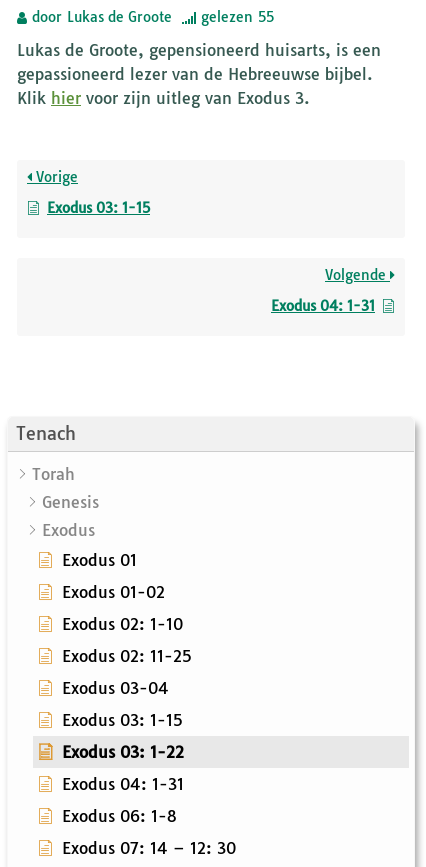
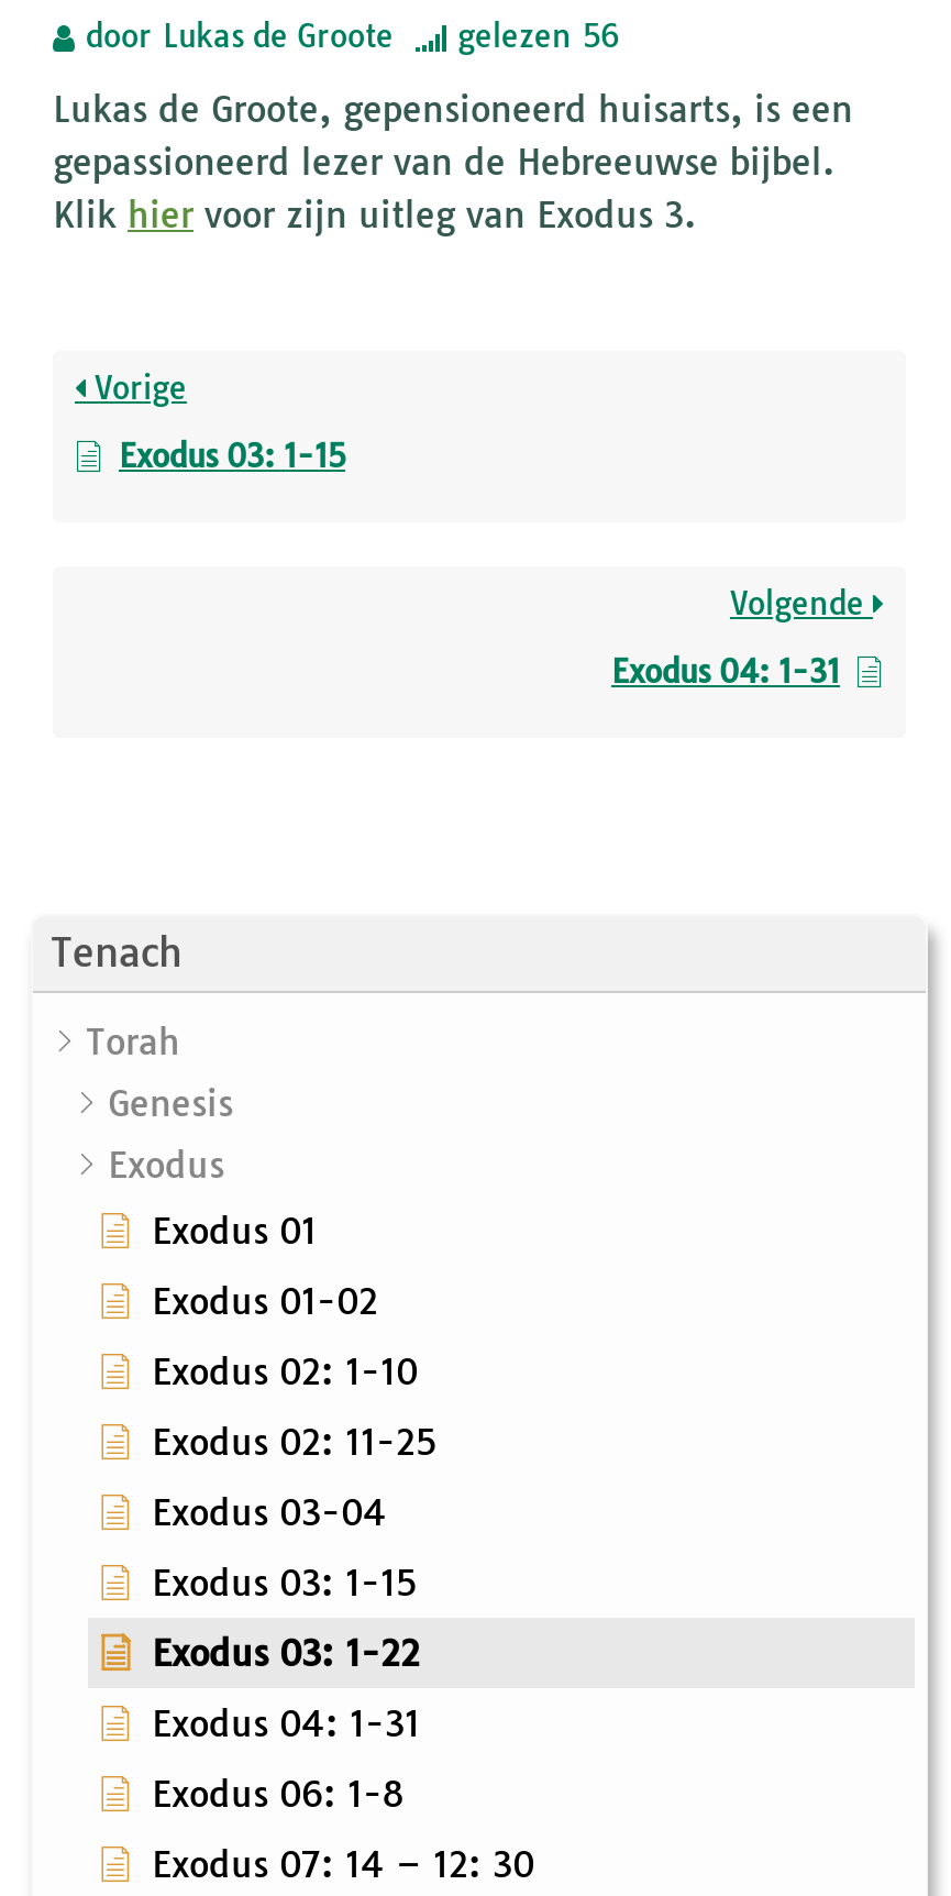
[32,8,274,26] door Lukas de Groote gelezen 55 -> [86,17,620,57] door Lukas de Groote gelezen 56

